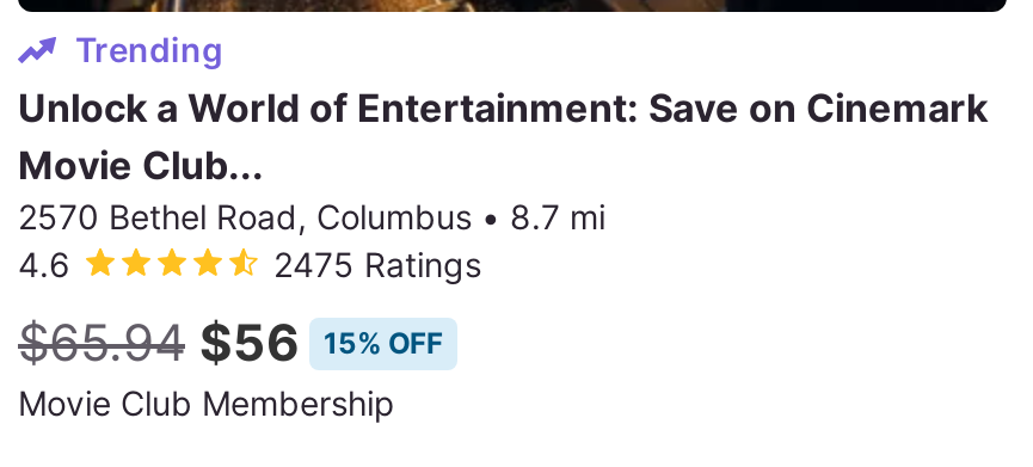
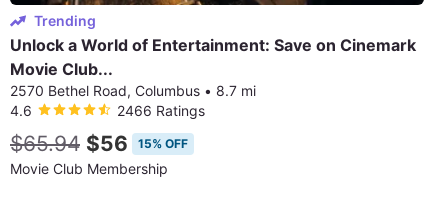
[273,244,481,284] 2475 Ratings -> [117,102,205,119] 2466 Ratings

